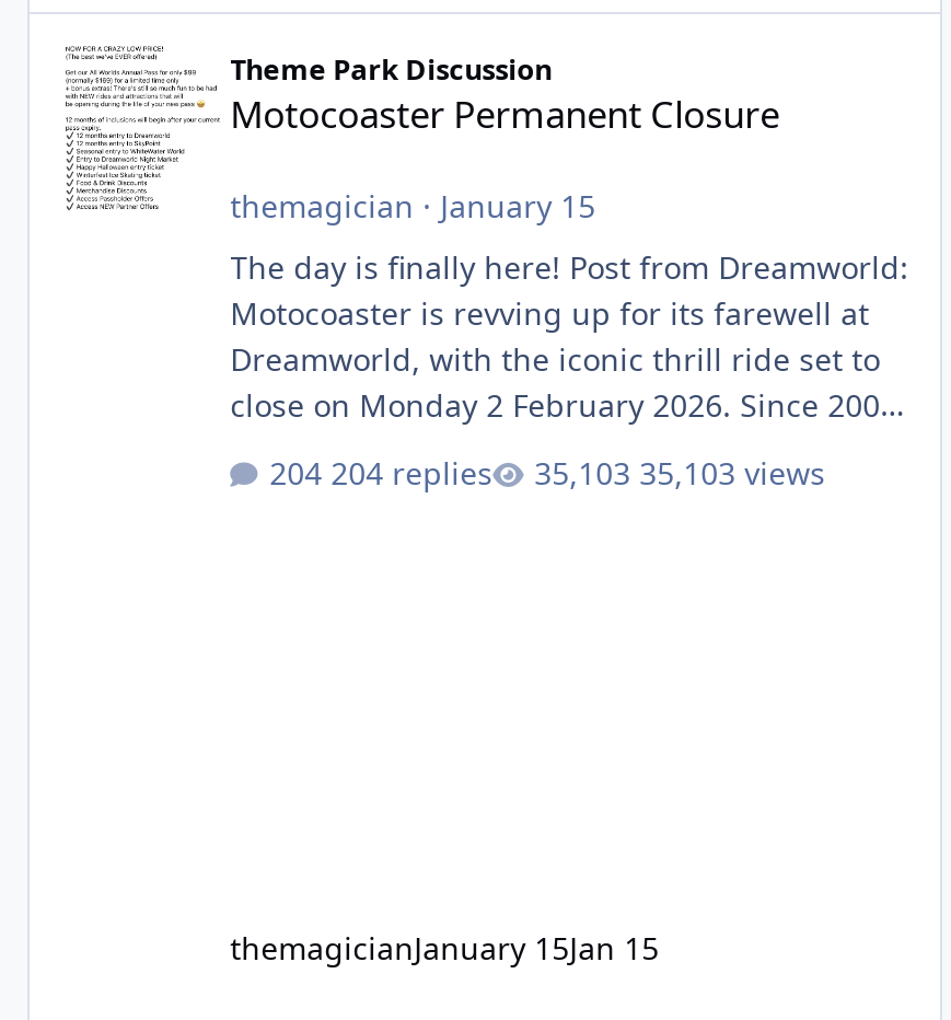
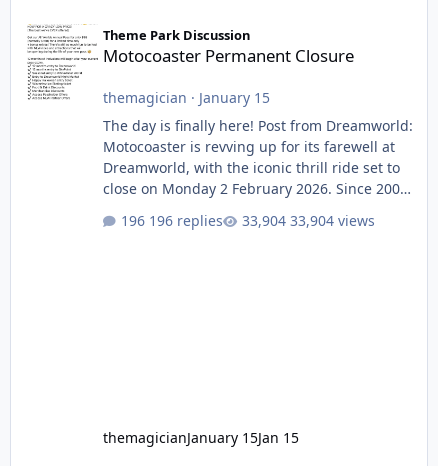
[331,452,493,494] 204 replies -> [149,211,223,230] 196 replies
[640,452,826,494] 35,103 views -> [290,211,375,230] 33,904 views

